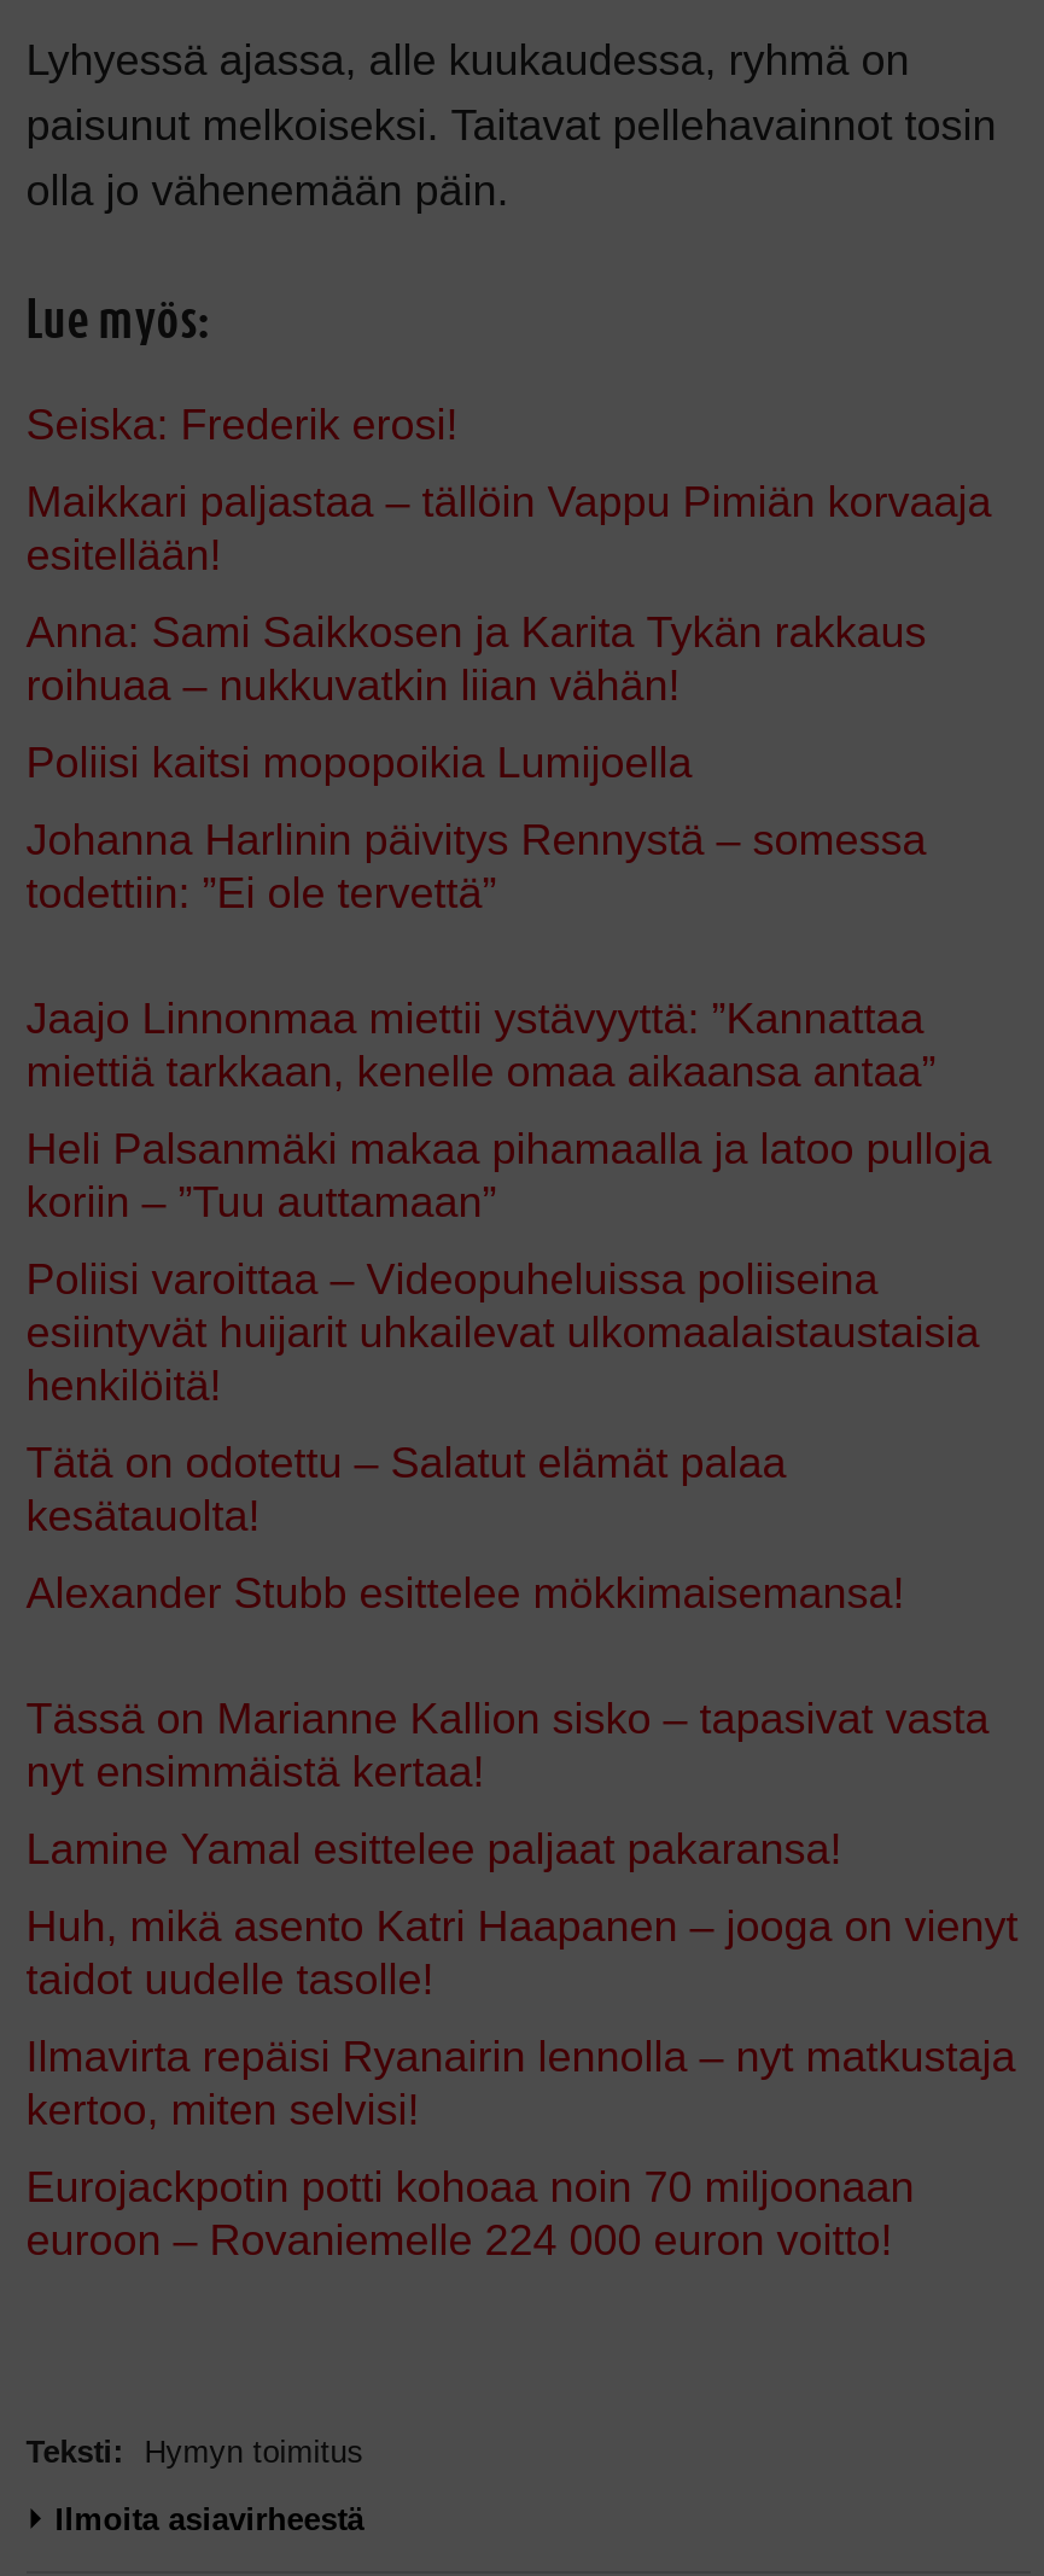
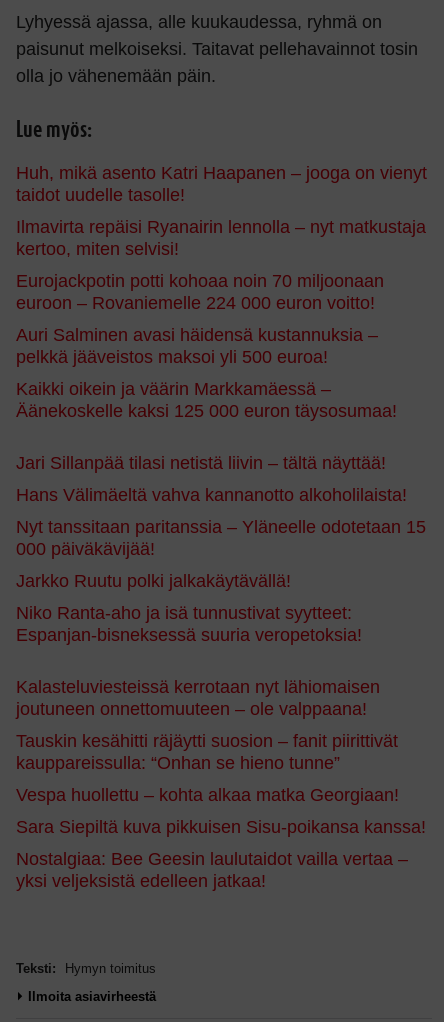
[26,401,991,1874] Seiska: Frederik erosi! | Maikkari paljastaa – tällöin Vappu Pimiän korvaaja | esitellään! | Anna: Sami Saikkosen ja Karita Tykän rakkaus | roihuaa – nukkuvatkin liian vähän! | Poliisi kaitsi mopopoikia Lumijoella | Johanna Harlinin päivitys Rennystä – somessa | todettiin: ”Ei ole tervettä” | Jaajo Linnonmaa miettii ystävyyttä: ”Kannattaa | miettiä tarkkaan, kenelle omaa aikaansa antaa” | Heli Palsanmäki makaa pihamaalla ja latoo pulloja | koriin – ”Tuu auttamaan” | Poliisi varoittaa – Videopuheluissa poliiseina | esiintyvät huijarit uhkailevat ulkomaalaistaustaisia | henkilöitä! | Tätä on odotettu – Salatut elämät palaa | kesätauolta! | Alexander Stubb esittelee mökkimaisemansa! | Tässä on Marianne Kallion sisko – tapasivat vasta | nyt ensimmäistä kertaa! | Lamine Yamal esittelee paljaat pakaransa! -> none
moved [26,1903,1018,2265] -> [16,163,427,313]: Huh, mikä asento Katri Haapanen – jooga on vienyt | taidot uudelle tasolle! | Ilmavirta repäisi Ryanairin lennolla – nyt matkustaja | kertoo, miten selvisi! | Eurojackpotin potti kohoaa noin 70 miljoonaan | euroon – Rovaniemelle 224 000 euron voitto!
none -> [16,325,426,891] Auri Salminen avasi häidensä kustannuksia – | pelkkä jääveistos maksoi yli 500 euroa! | Kaikki oikein ja väärin Markkamäessä – | Äänekoskelle kaksi 125 000 euron täysosumaa! | Jari Sillanpää tilasi netistä liivin – tältä näyttää! | Hans Välimäeltä vahva kannanotto alkoholilaista! | Nyt tanssitaan paritanssia – Yläneelle odotetaan 15 | 000 päiväkävijää! | Jarkko Ruutu polki jalkakäytävällä! | Niko Ranta-aho ja isä tunnustivat syytteet: | Espanjan-bisneksessä suuria veropetoksia! | Kalasteluviesteissä kerrotaan nyt lähiomaisen | joutuneen onnettomuuteen – ole valppaana! | Tauskin kesähitti räjäytti suosion – fanit piirittivät | kauppareissulla: “Onhan se hieno tunne” | Vespa huollettu – kohta alkaa matka Georgiaan! | Sara Siepiltä kuva pikkuisen Sisu-poikansa kanssa! | Nostalgiaa: Bee Geesin laulutaidot vailla vertaa – | yksi veljeksistä edelleen jatkaa!

